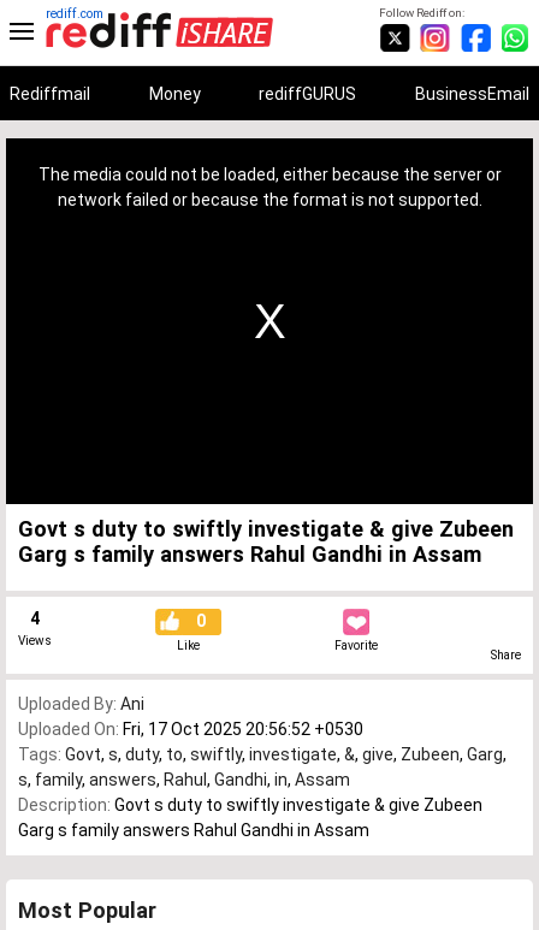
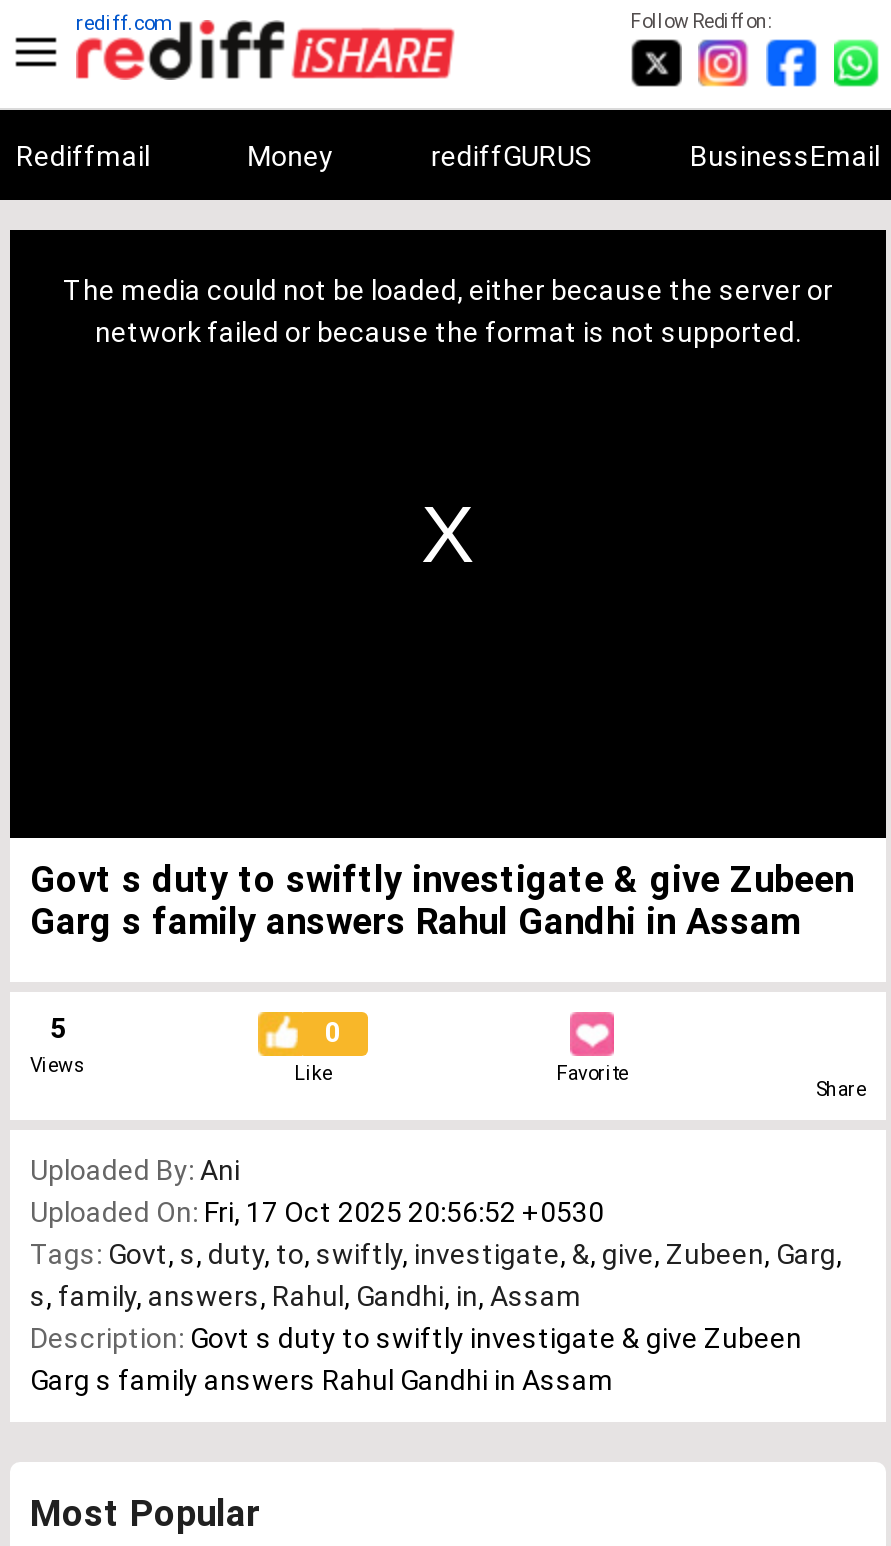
[30,609,40,628] 4 -> [50,1012,66,1044] 5

